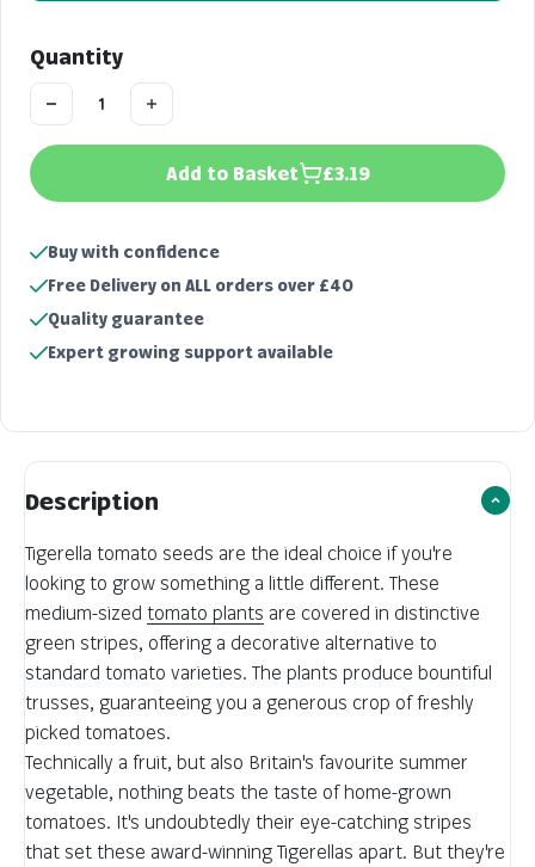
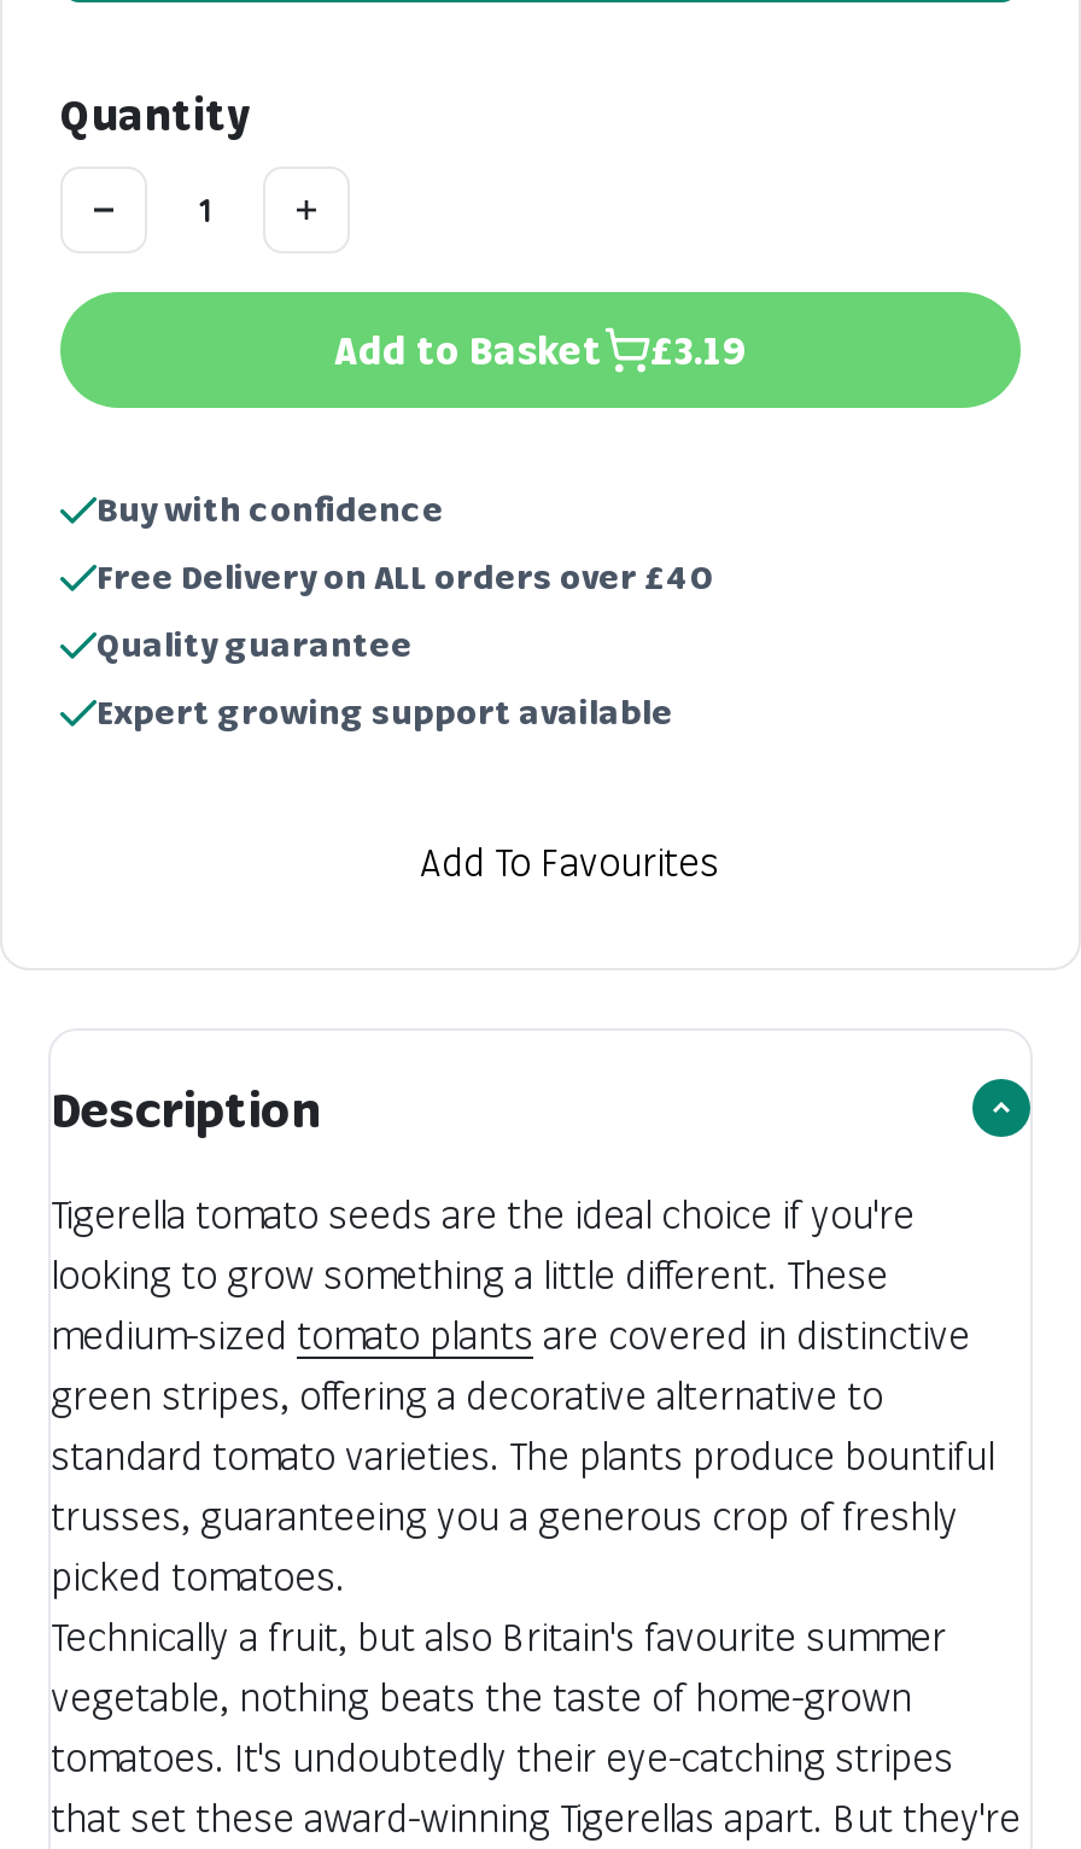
none -> [420,838,719,886] Add To Favourites

